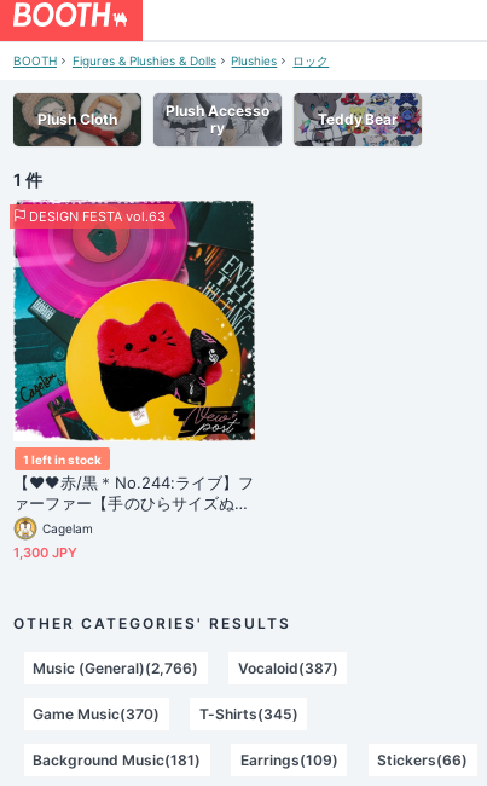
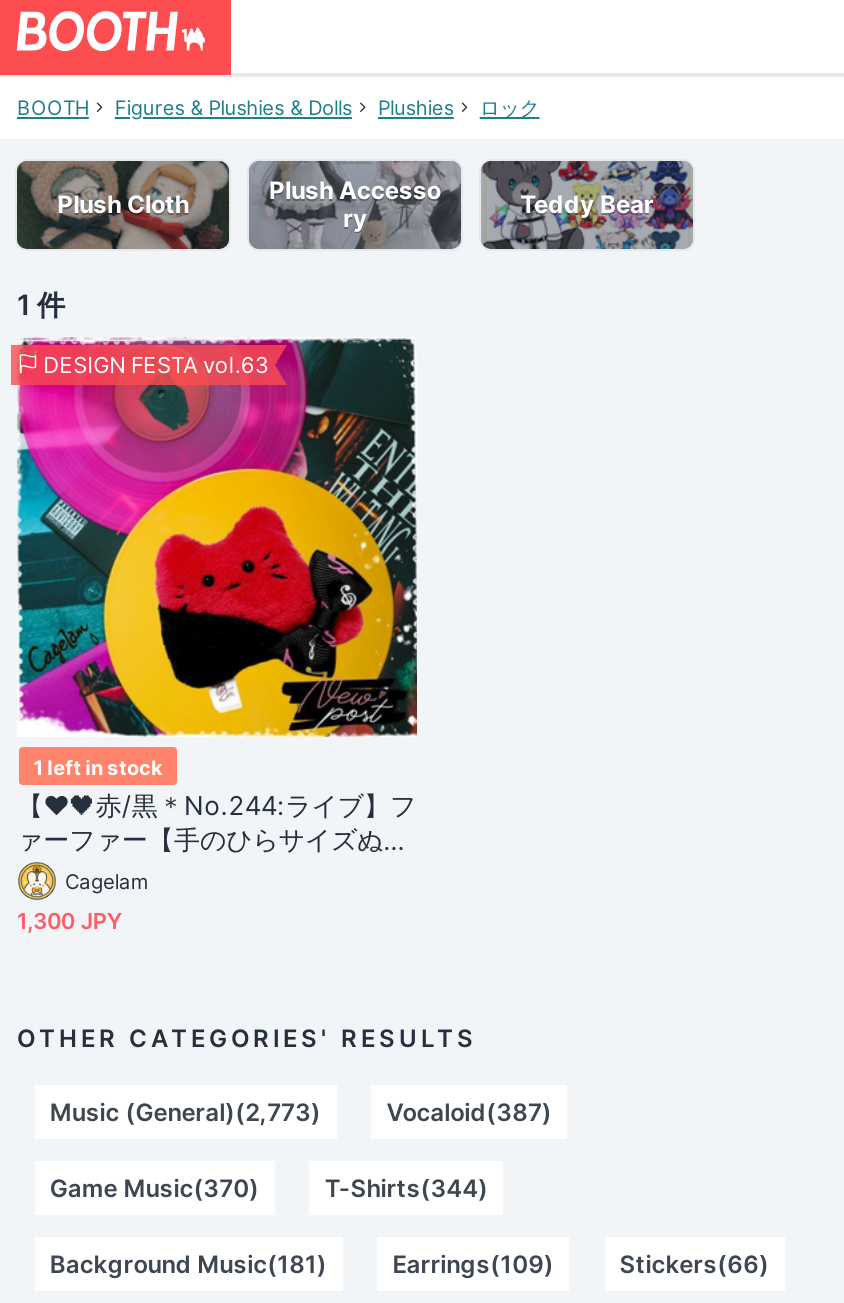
[33,659,198,677] Music (General)(2,766) -> [50,1097,321,1127] Music (General)(2,773)
[199,705,298,723] T-Shirts(345) -> [325,1173,488,1203] T-Shirts(344)

